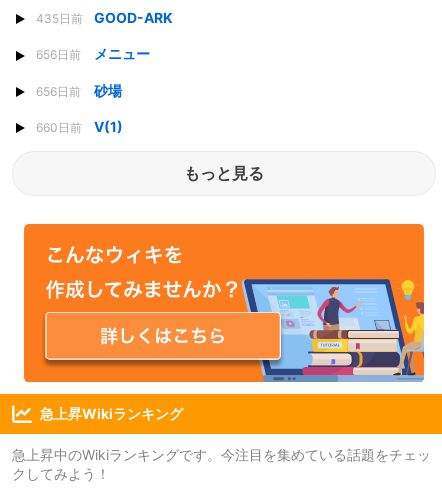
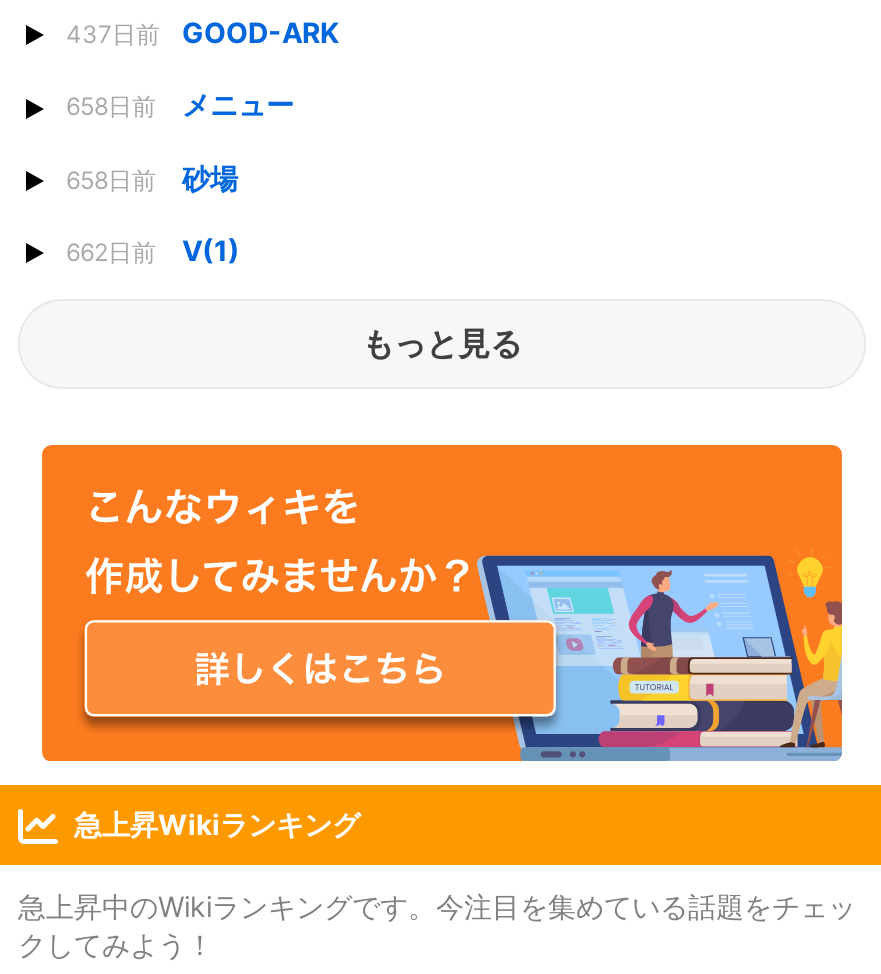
[36,9,173,26] 435日前 GOOD-ARK -> [66,15,340,49] 437日前 GOOD-ARK
[36,45,150,62] 656日前 メニュー -> [66,88,294,122] 658日前 メニュー
[36,81,122,98] 656日前 砂場 -> [66,160,238,194] 658日前 砂場
[36,118,123,135] 660日前 V(1) -> [66,232,240,266] 662日前 V(1)

